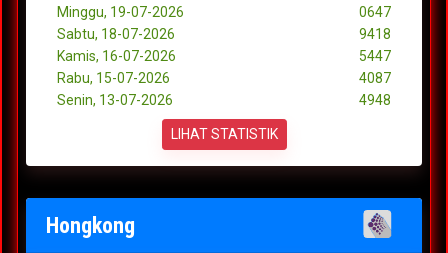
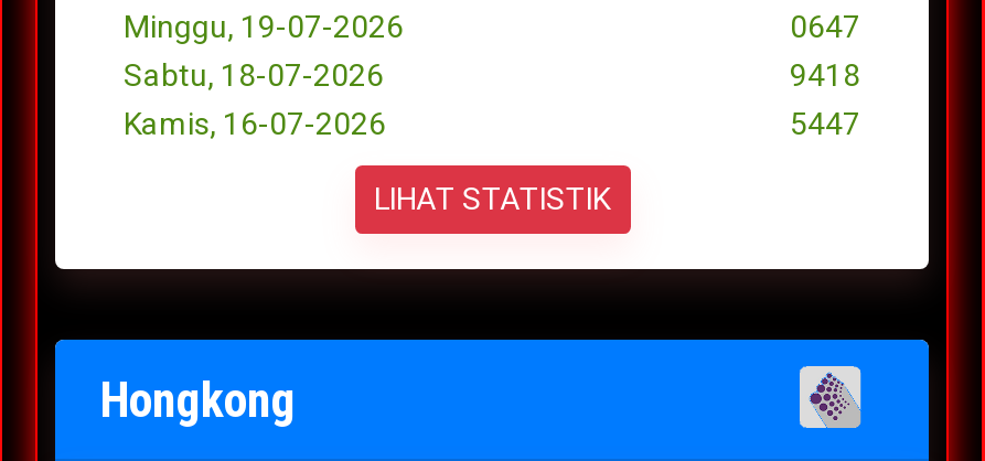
[57,70,391,108] Rabu, 15-07-2026 | 4087 | Senin, 13-07-2026 | 4948 -> none

